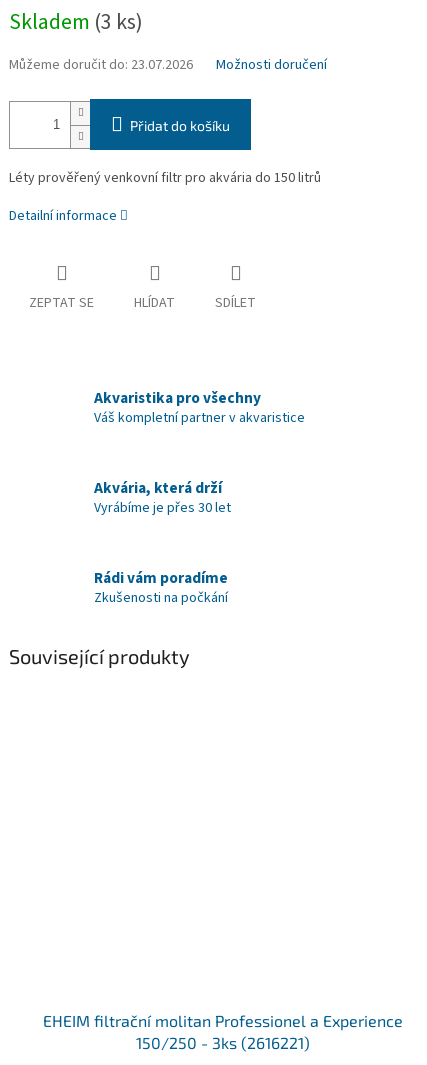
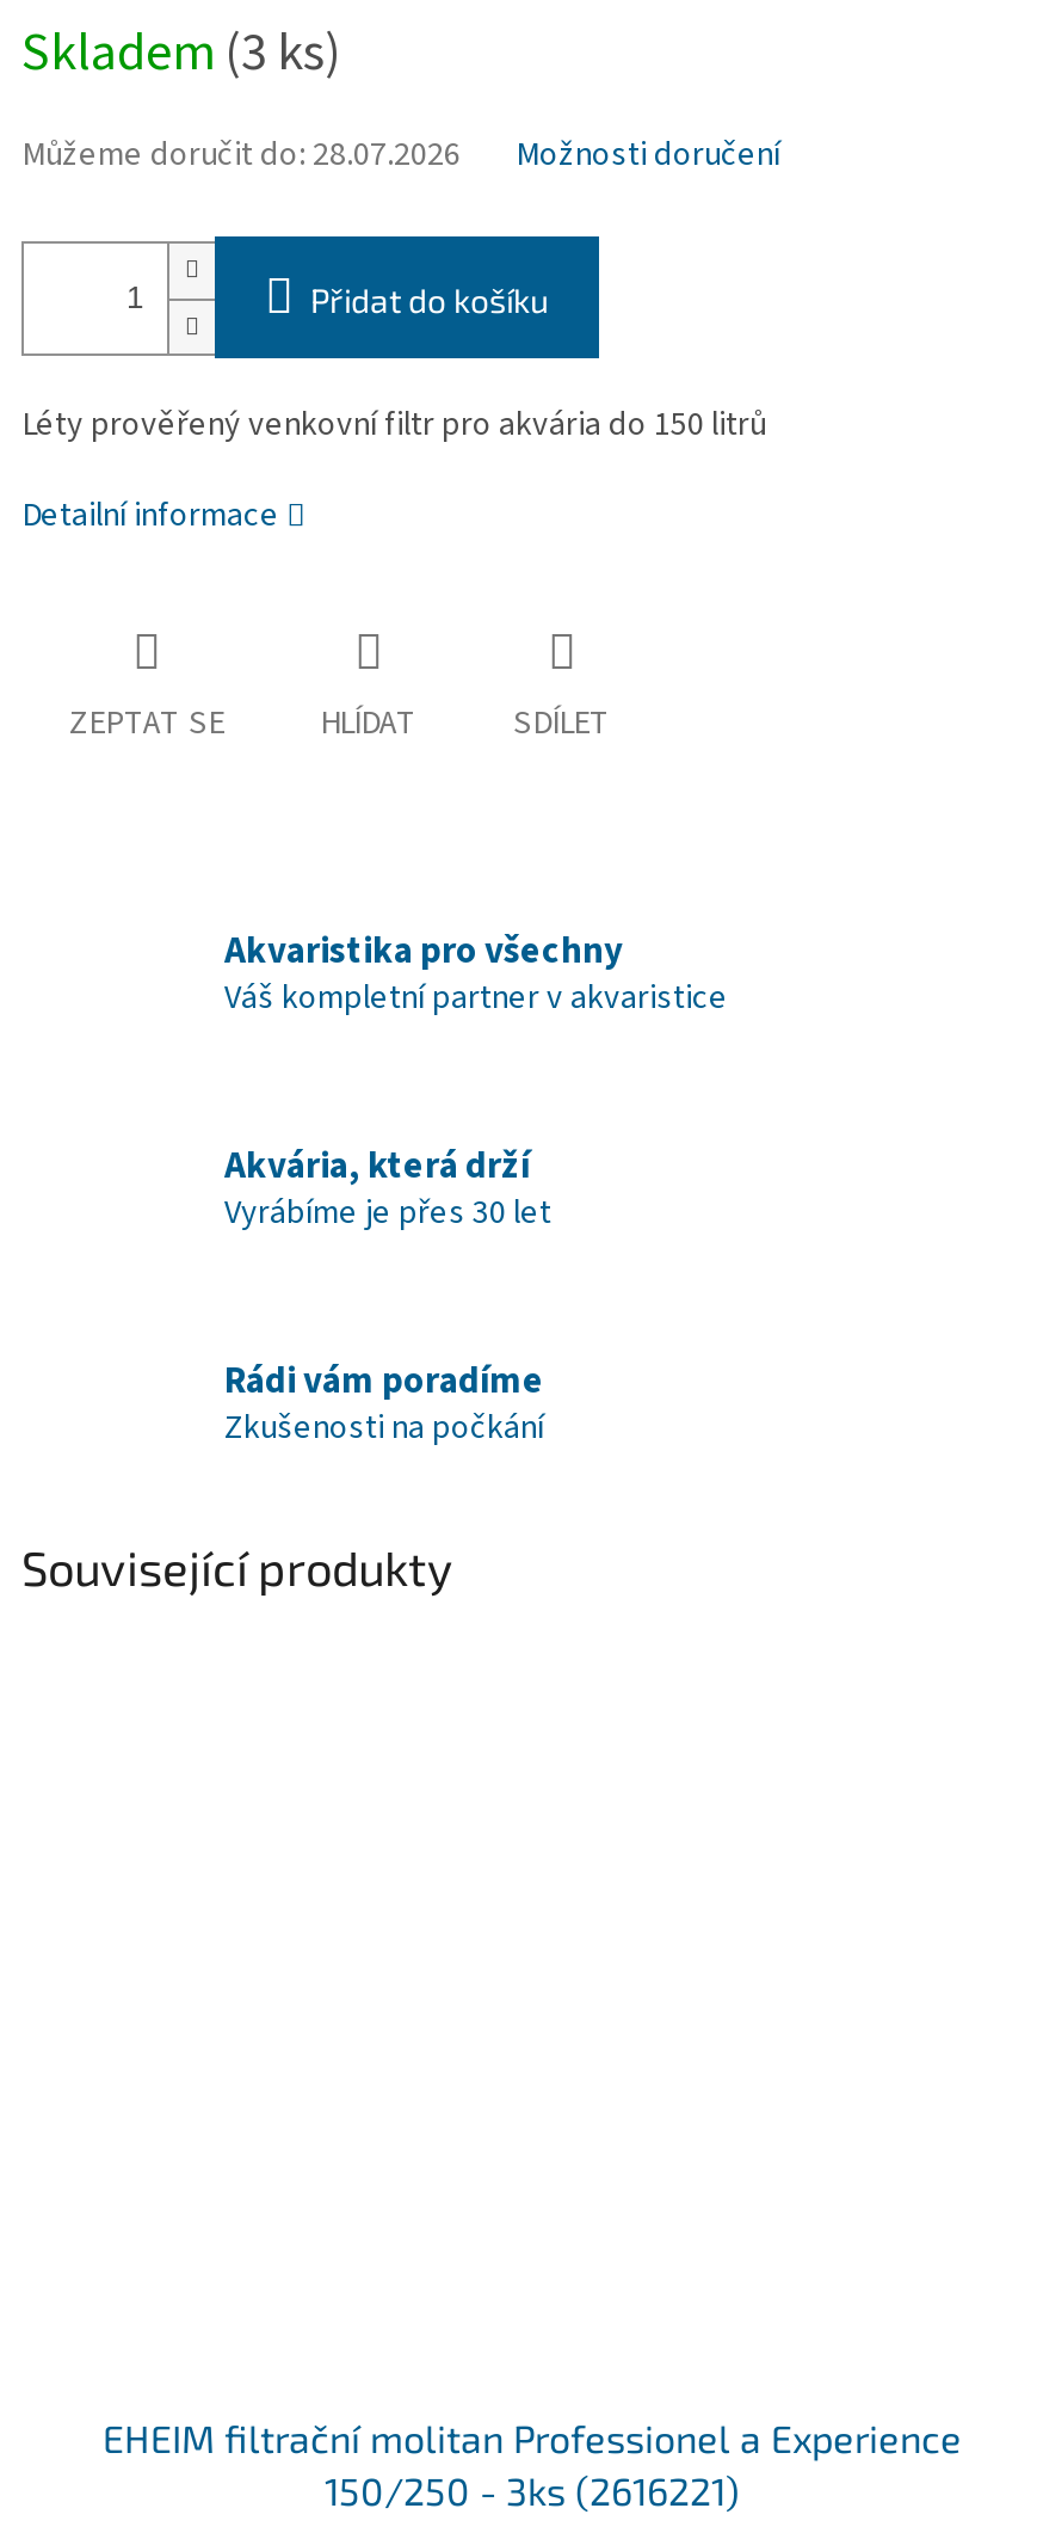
[9,55,193,75] Můžeme doručit do: 23.07.2026 -> [21,132,461,180] Můžeme doručit do: 28.07.2026

